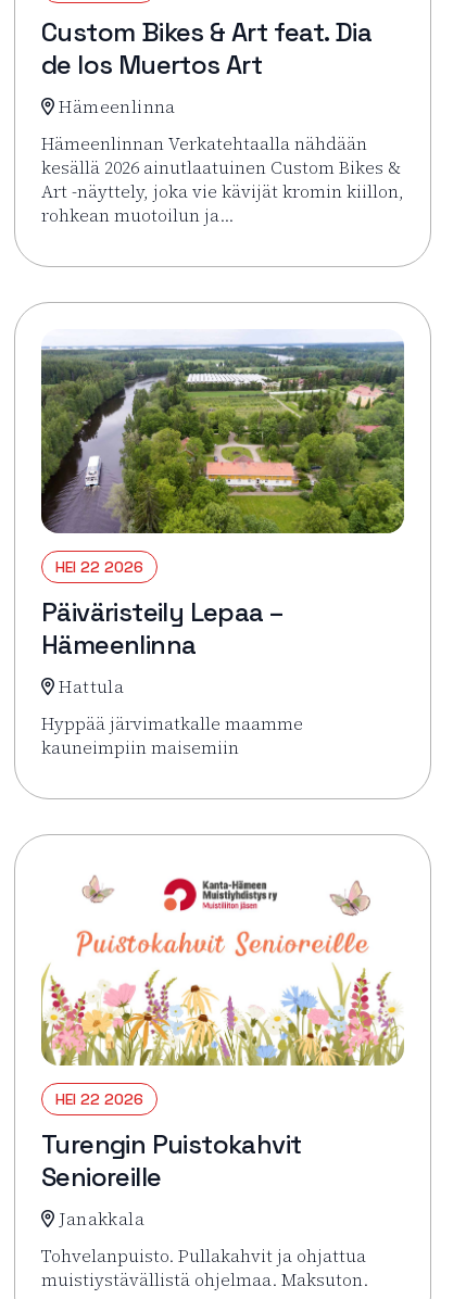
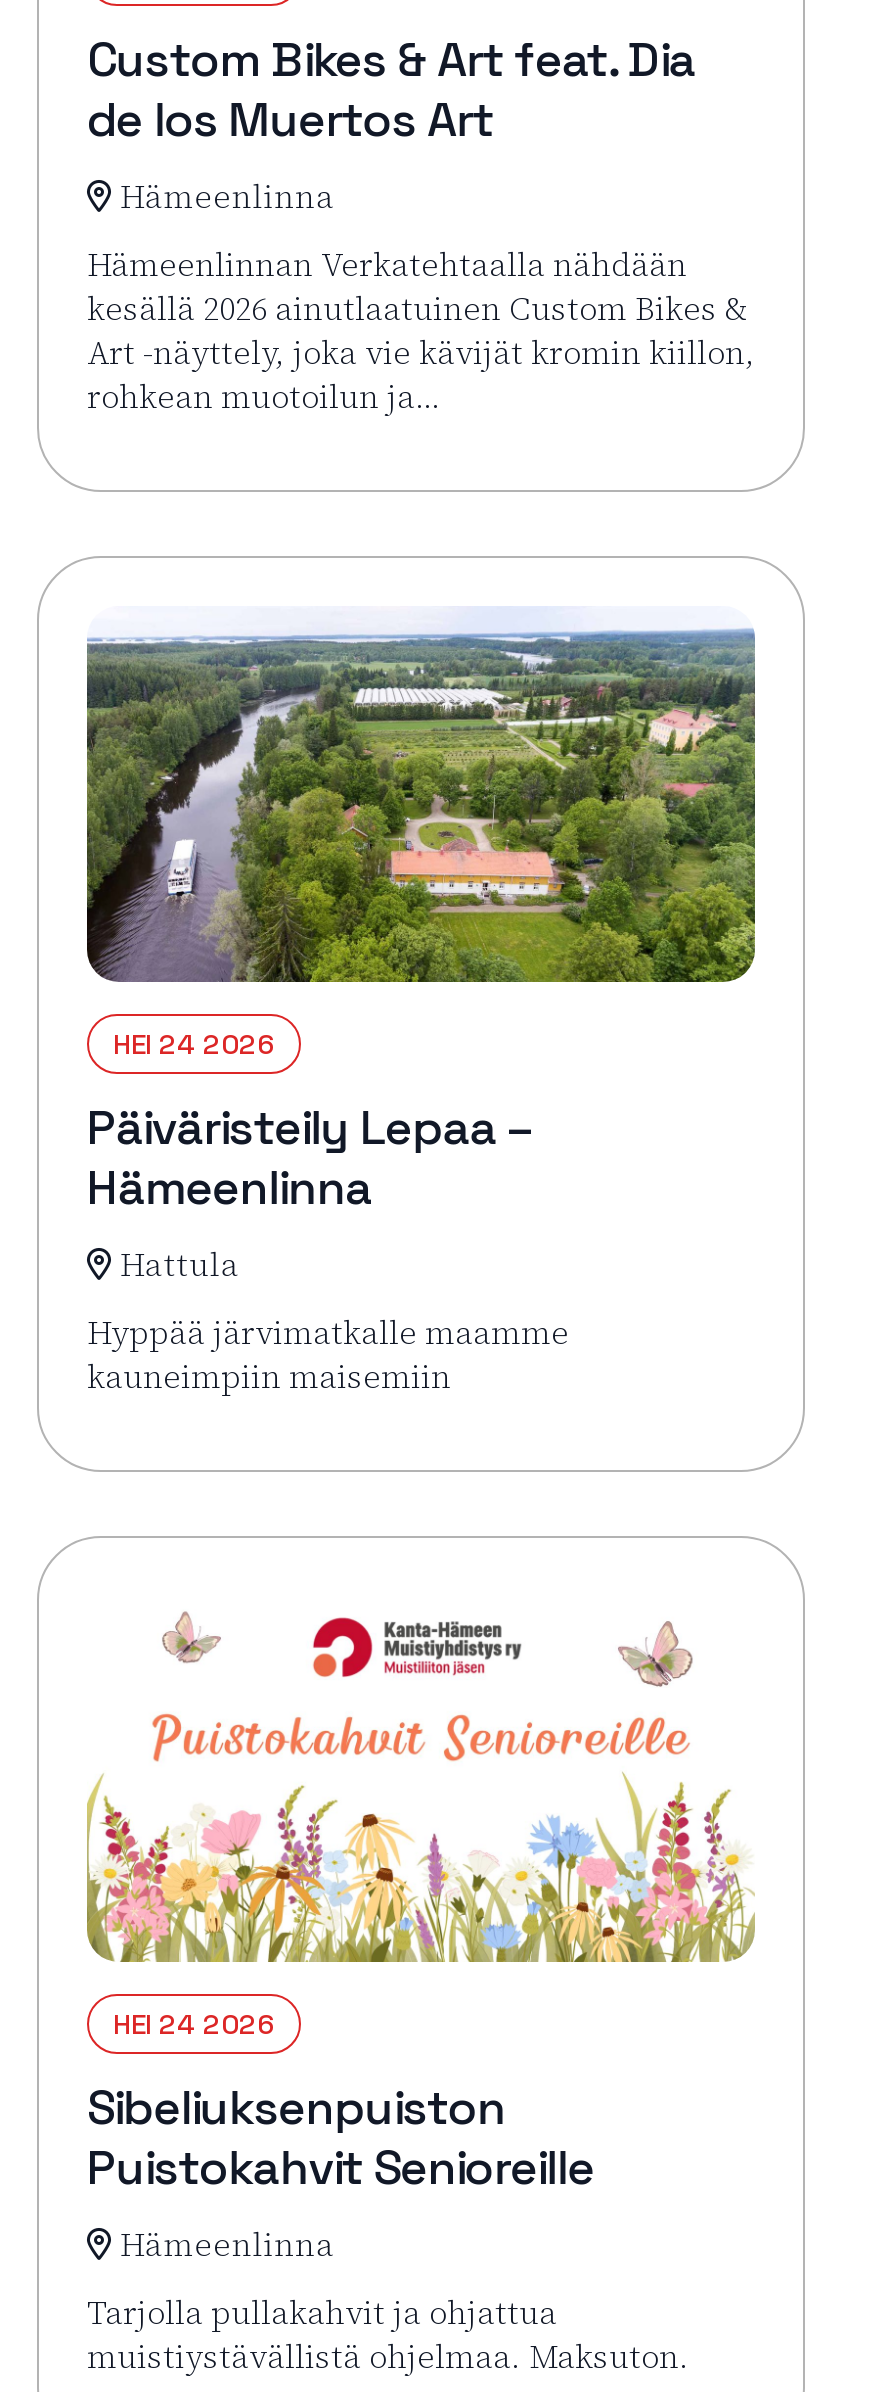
[55,557,143,576] HEI 22 2026 -> [113,1025,275,1061] HEI 24 2026
[55,1089,143,1108] HEI 22 2026 -> [113,2005,275,2041] HEI 24 2026
[41,1127,301,1230] Turengin Puistokahvit | Senioreille | Janakkala -> [87,2075,594,2265] Sibeliuksenpuiston | Puistokahvit Senioreille | Hämeenlinna
[41,1243,366,1267] Tohvelanpuisto. Pullakahvit ja ohjattua -> [87,2289,557,2333] Tarjolla pullakahvit ja ohjattua

